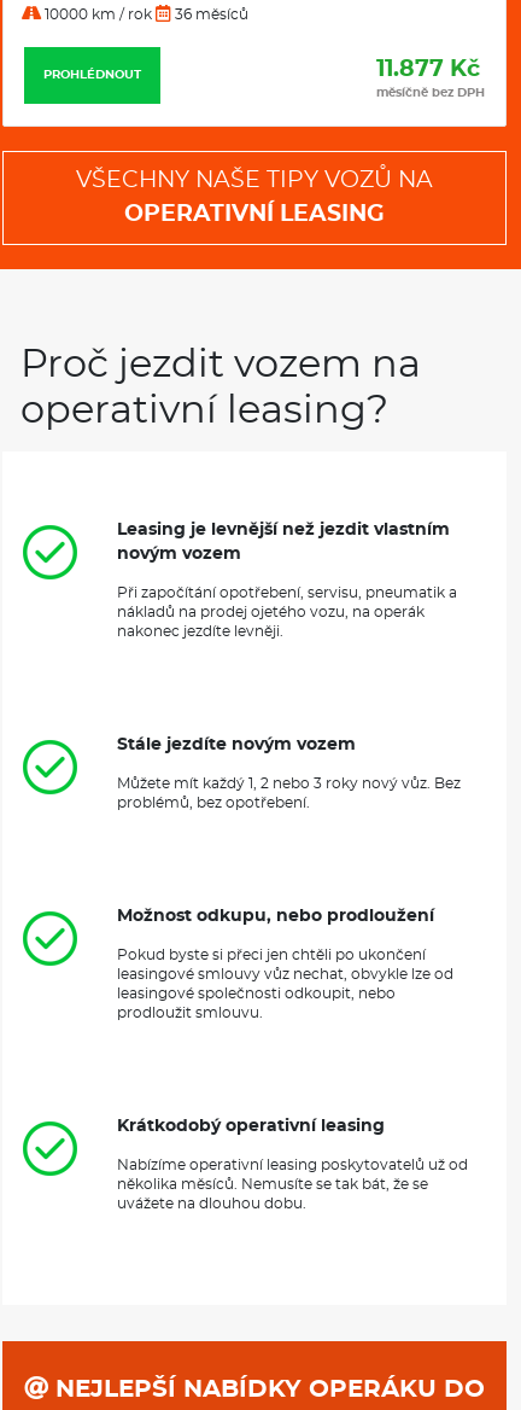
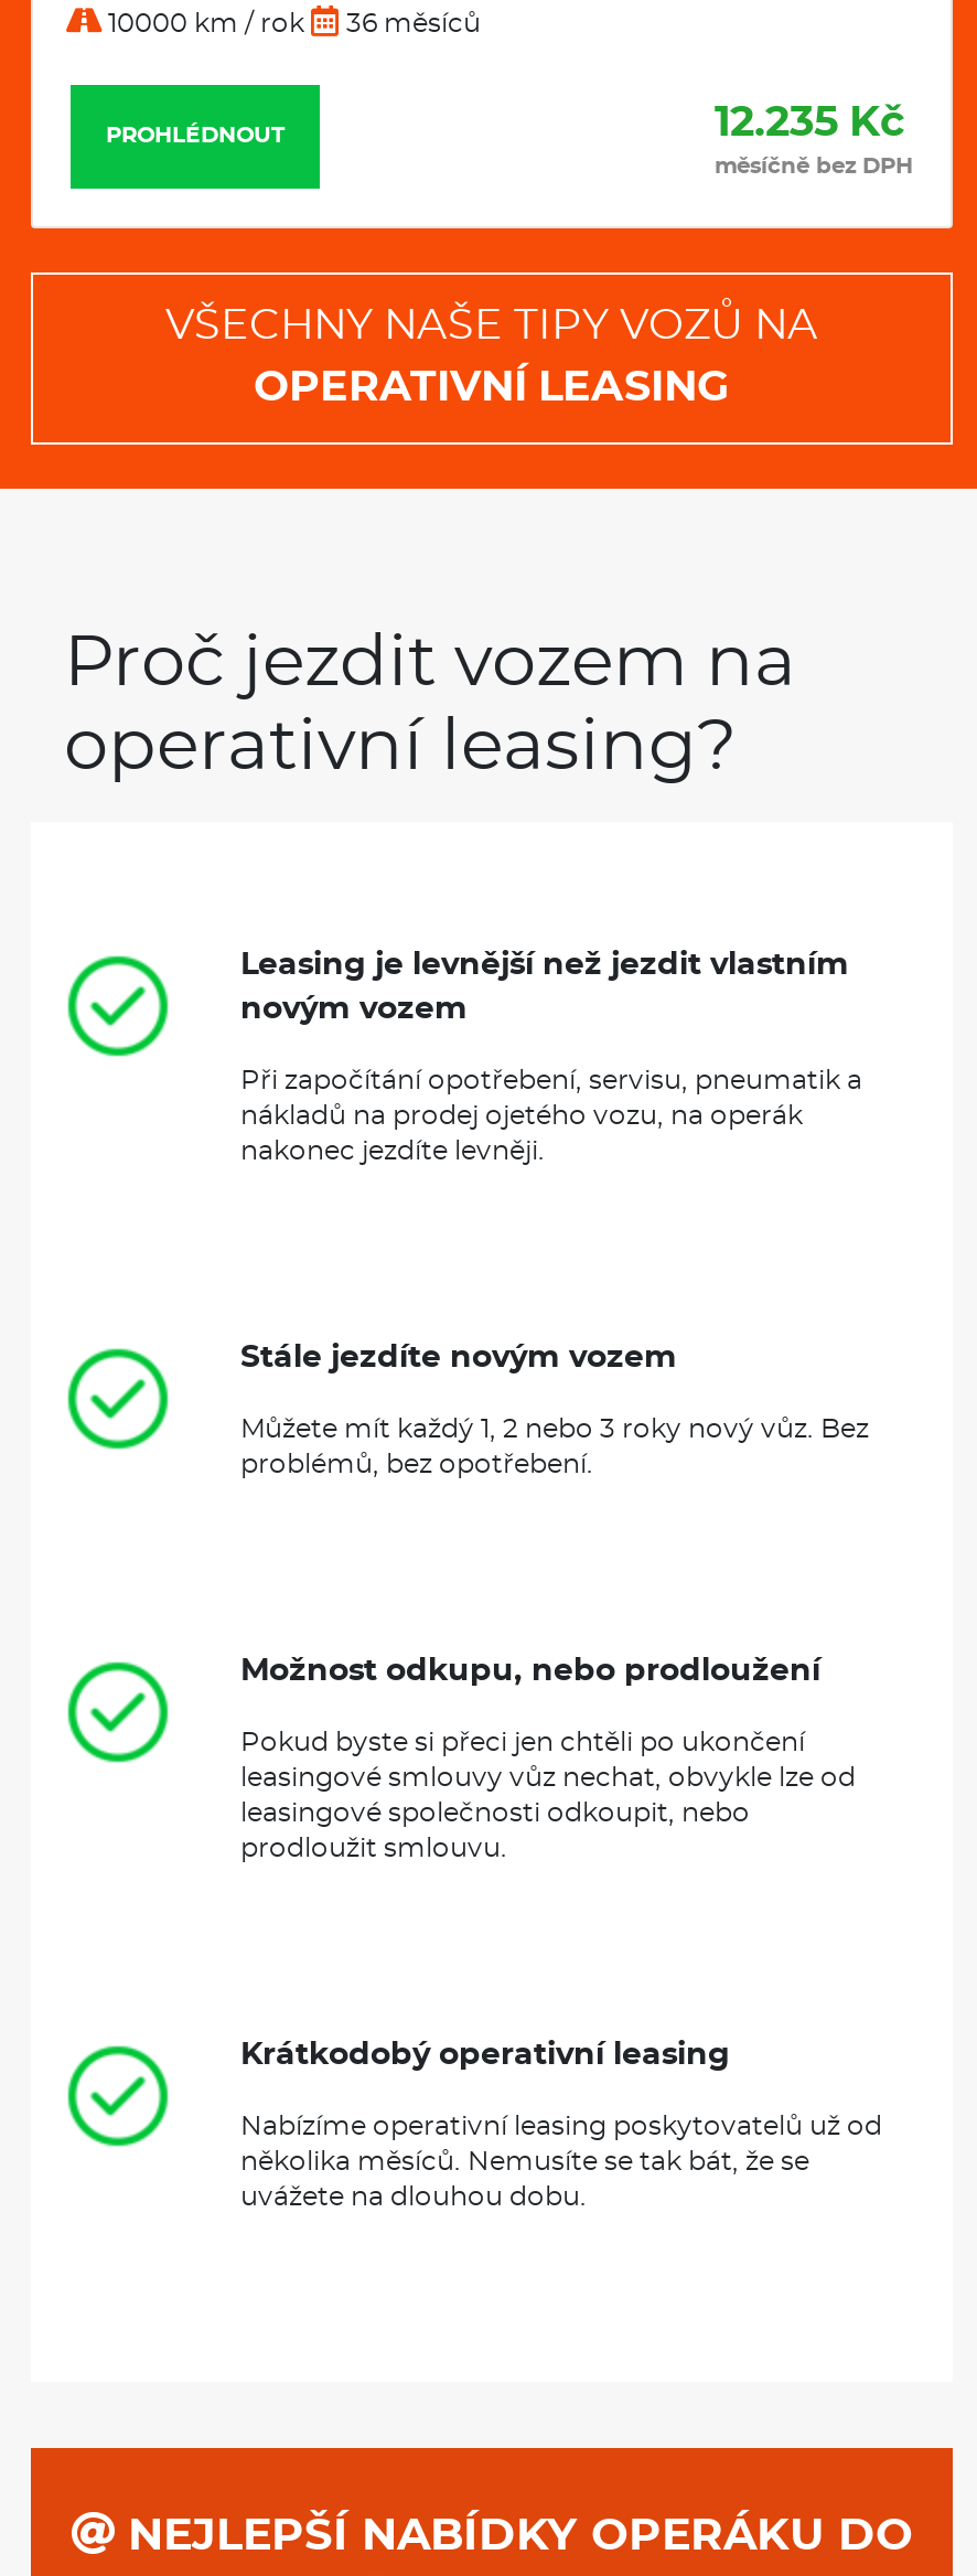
[376,57,480,80] 11.877 Kč -> [715,104,904,146] 12.235 Kč

